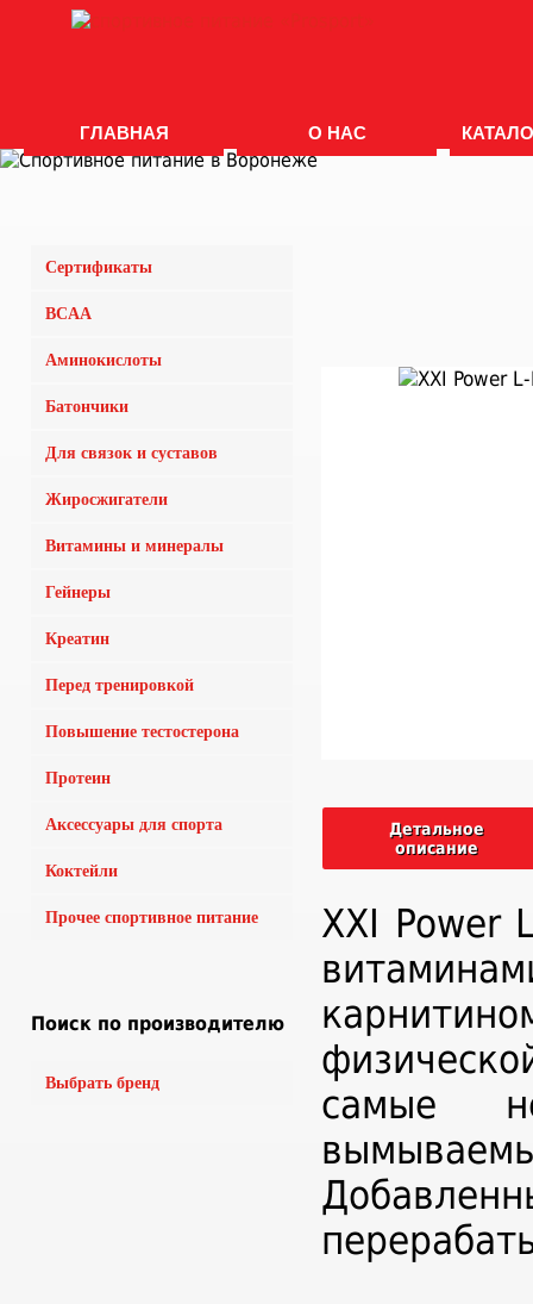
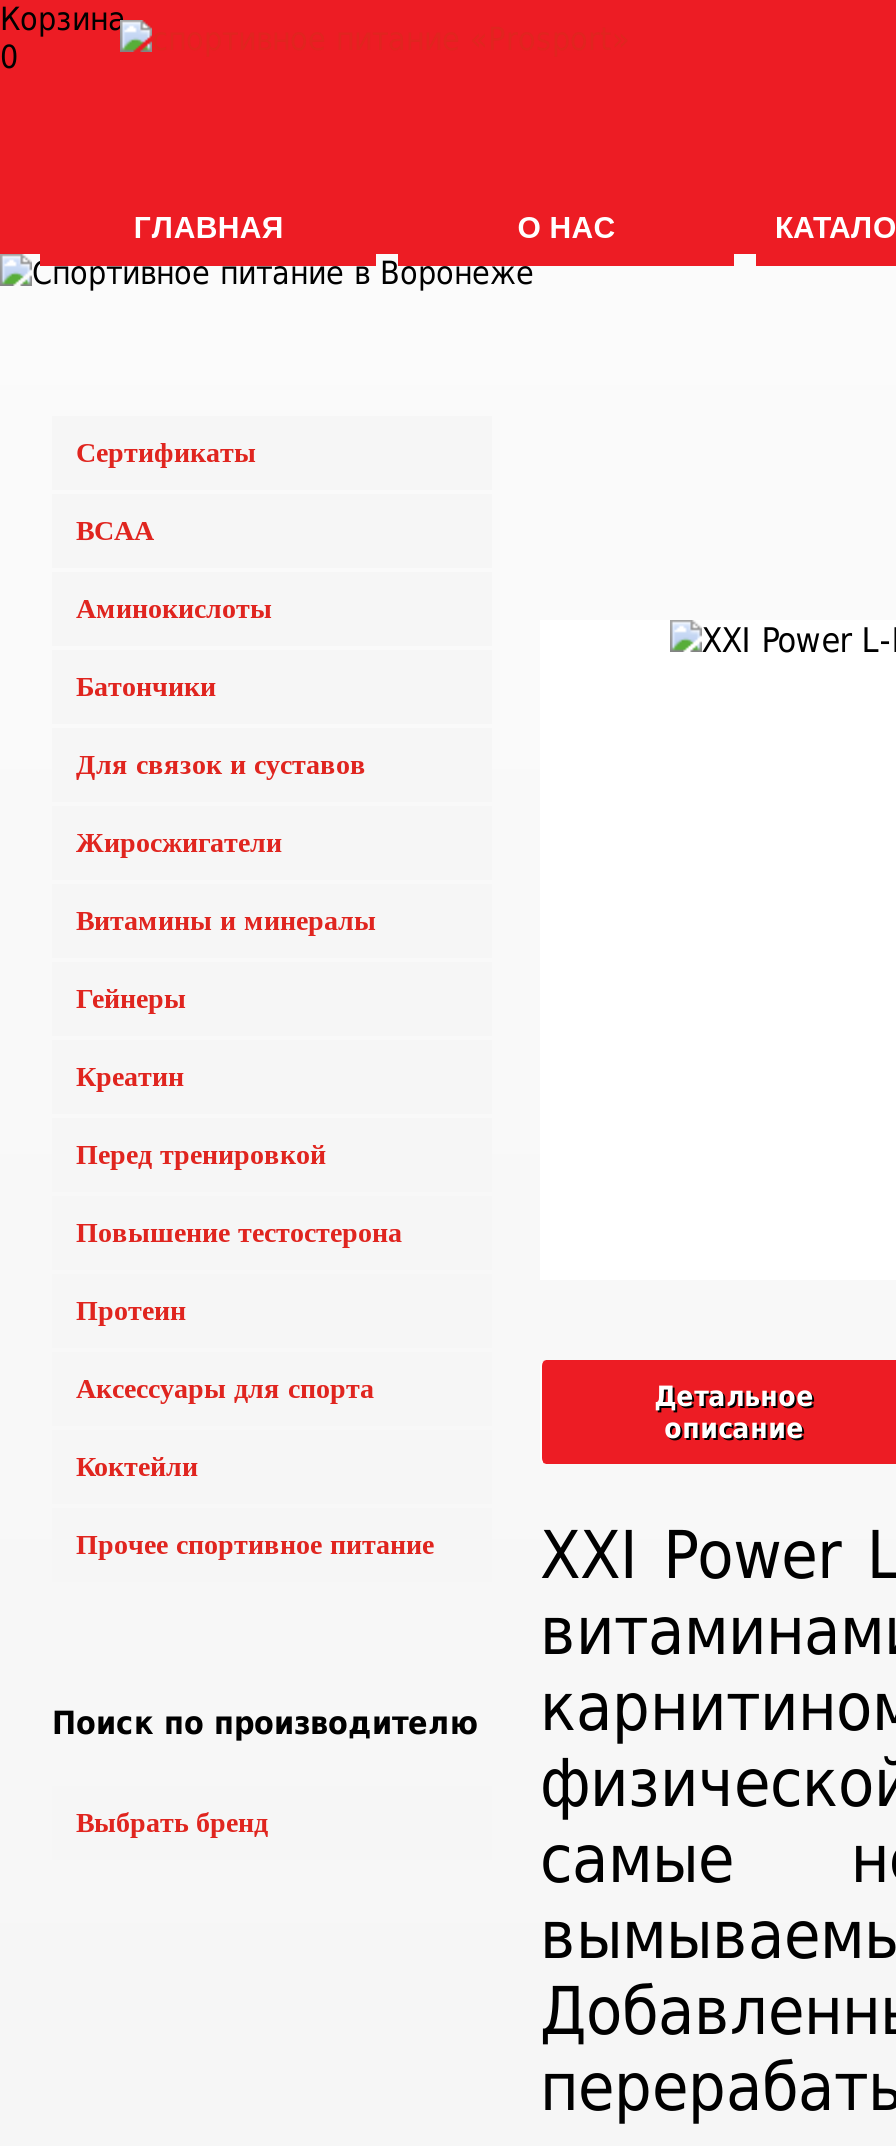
none -> [0,0,126,76] Корзина | 0

